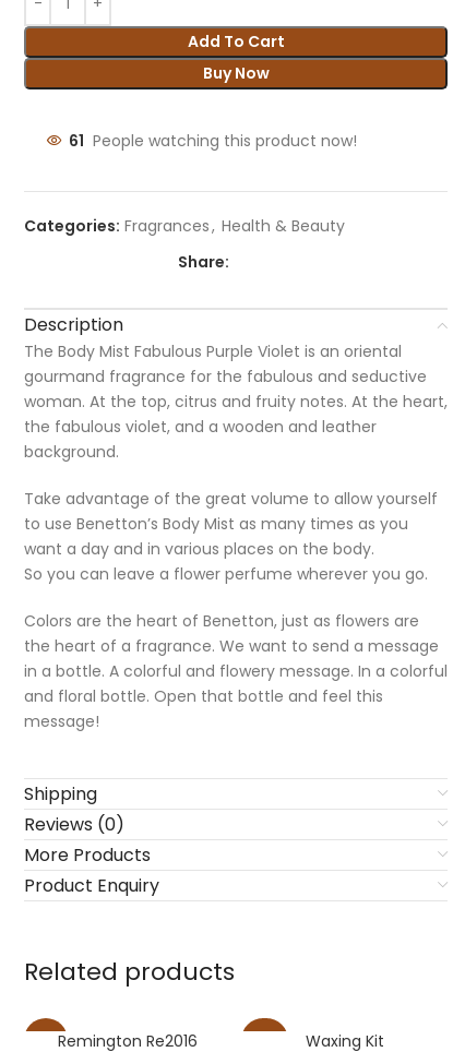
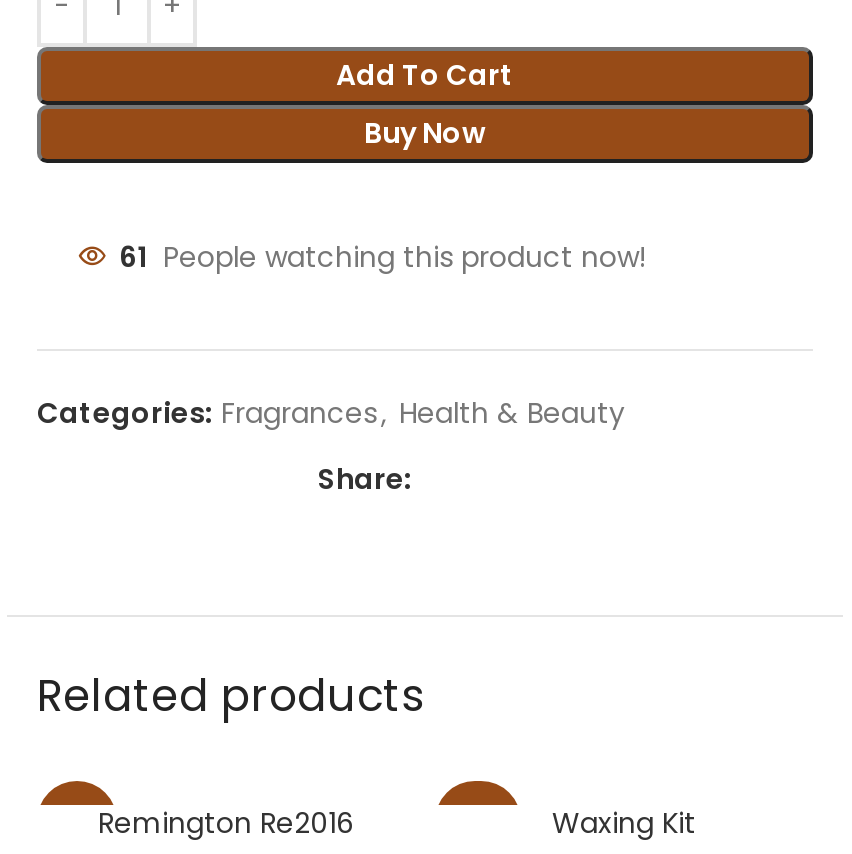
[24,312,448,898] Description | The Body Mist Fabulous Purple Violet is an oriental | gourmand fragrance for the fabulous and seductive | woman. At the top, citrus and fruity notes. At the heart, | the fabulous violet, and a wooden and leather | background. | Take advantage of the great volume to allow yourself | to use Benetton’s Body Mist as many times as you | want a day and in various places on the body. | So you can leave a flower perfume wherever you go. | Colors are the heart of Benetton, just as flowers are | the heart of a fragrance. We want to send a message | in a bottle. A colorful and flowery message. In a colorful | and floral bottle. Open that bottle and feel this | message! | Shipping | Reviews (0) | More Products | Product Enquiry -> none

